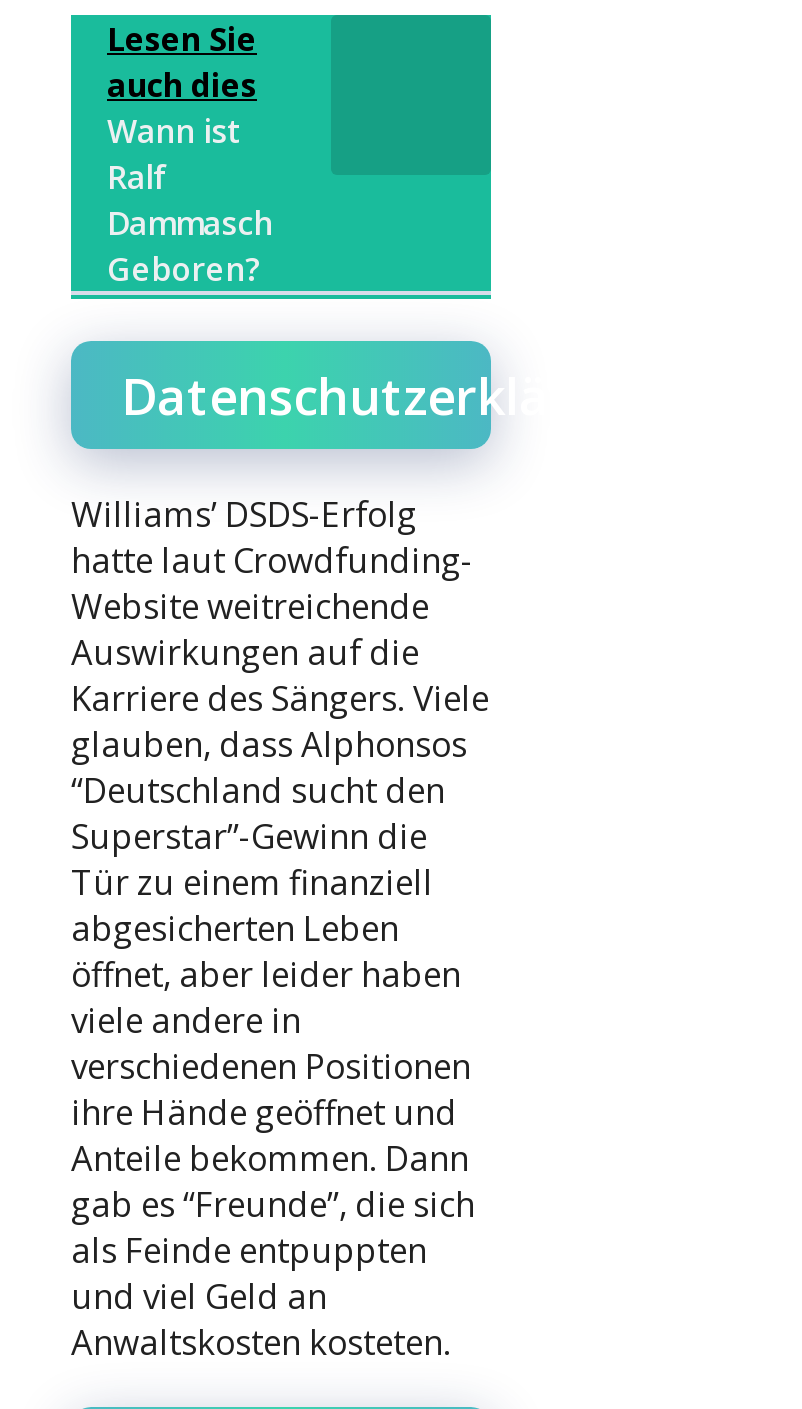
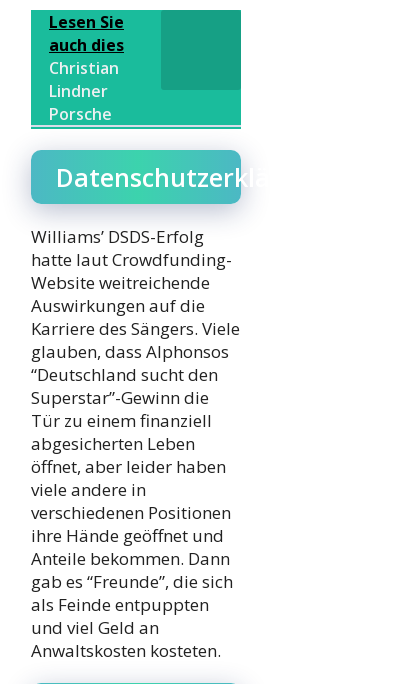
[107,110,273,292] Wann ist | Ralf | Dammasch | Geboren? -> [49,57,119,125] Christian | Lindner | Porsche

